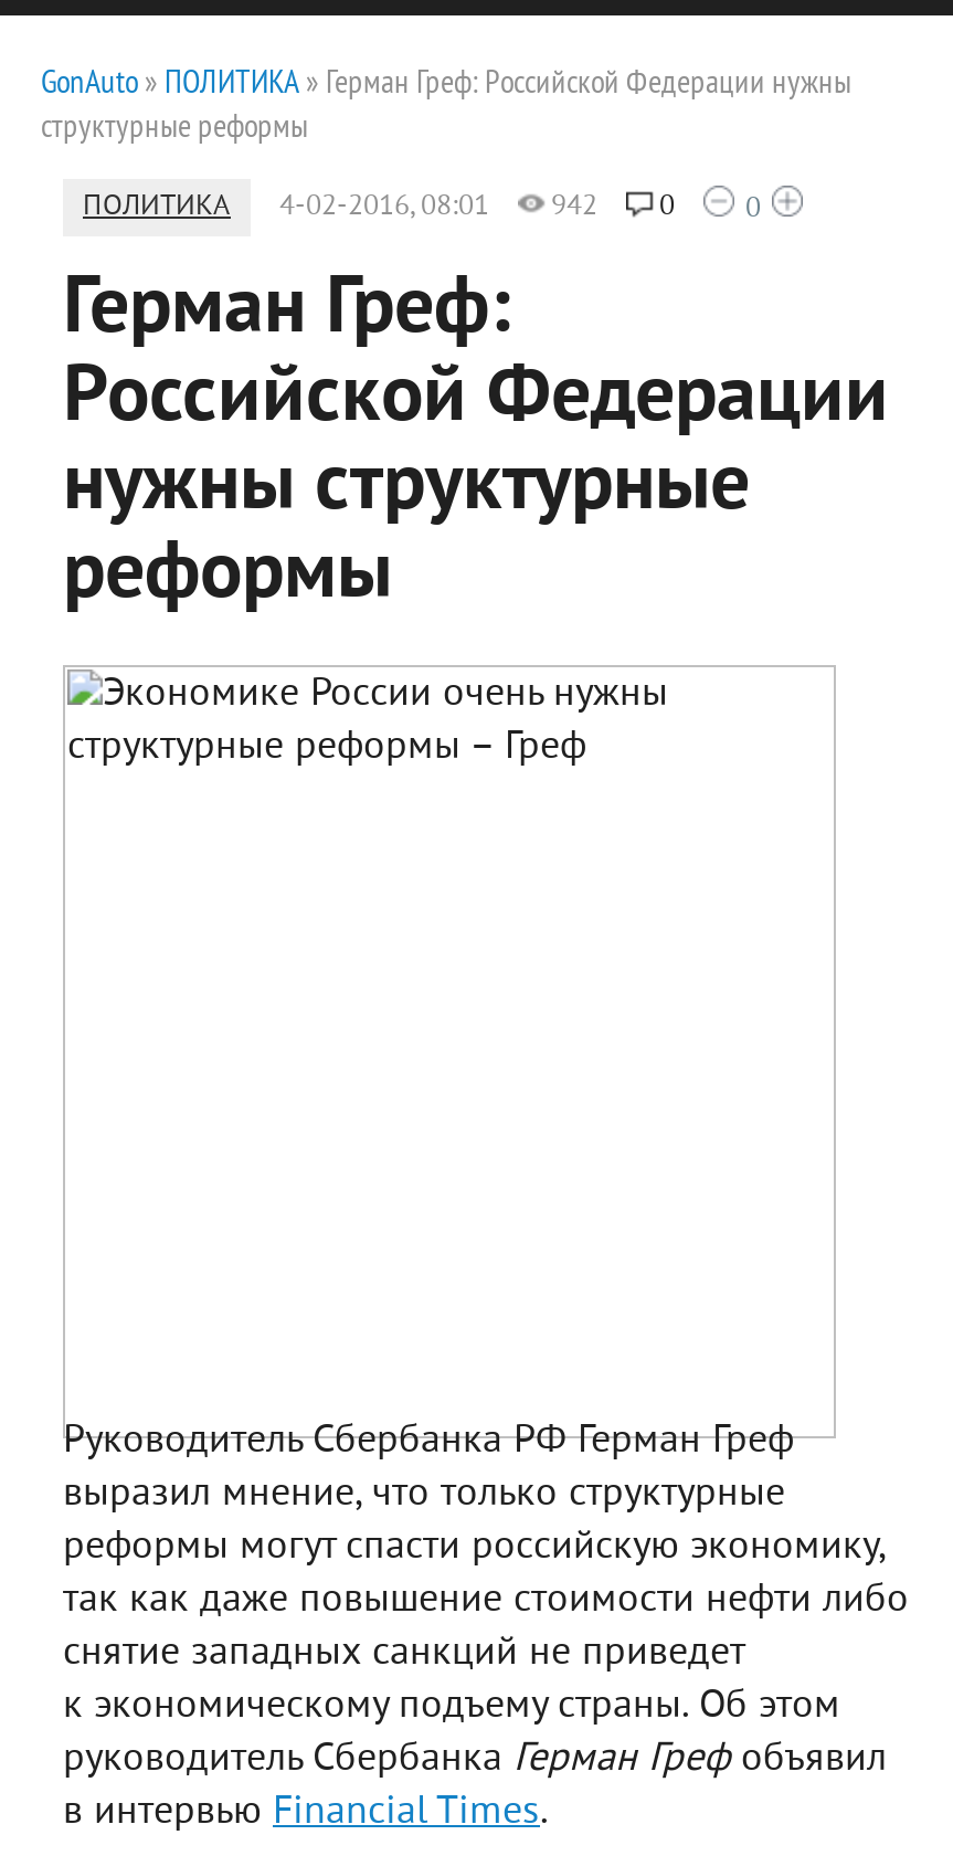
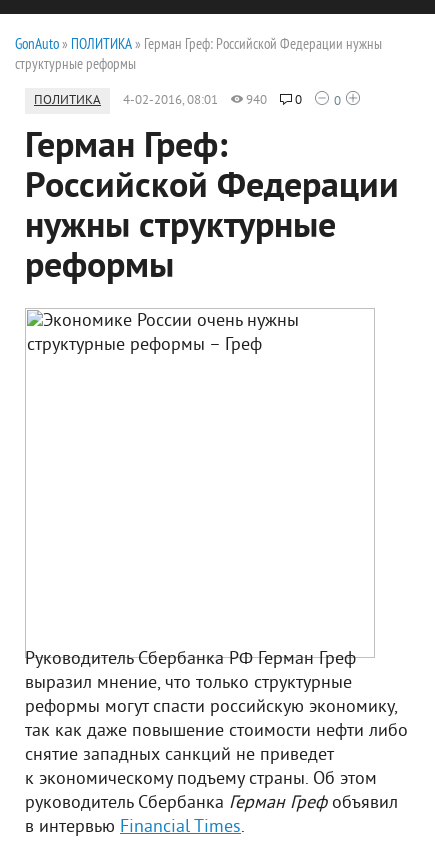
[83,190,761,228] ПОЛИТИКА 4-02-2016, 08:01 942 0 0 -> [34,93,341,110] ПОЛИТИКА 4-02-2016, 08:01 940 0 0

